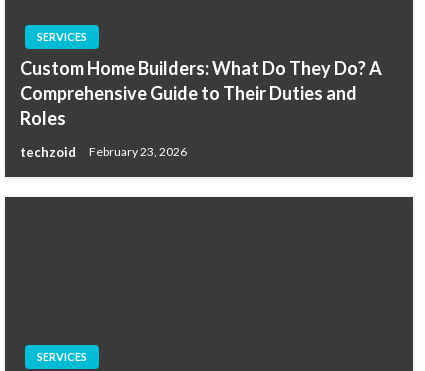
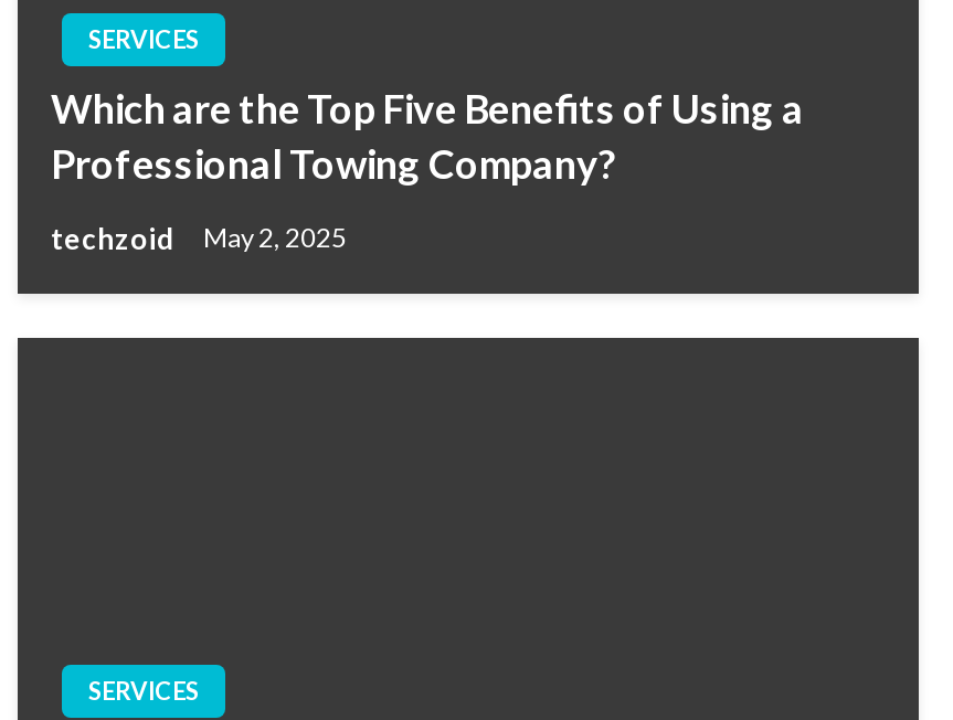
[20,57,382,129] Custom Home Builders: What Do They Do? A | Comprehensive Guide to Their Duties and | Roles -> [51,84,804,188] Which are the Top Five Benefits of Using a | Professional Towing Company?
[20,144,187,160] techzoid February 23, 2026 -> [51,221,347,256] techzoid May 2, 2025

